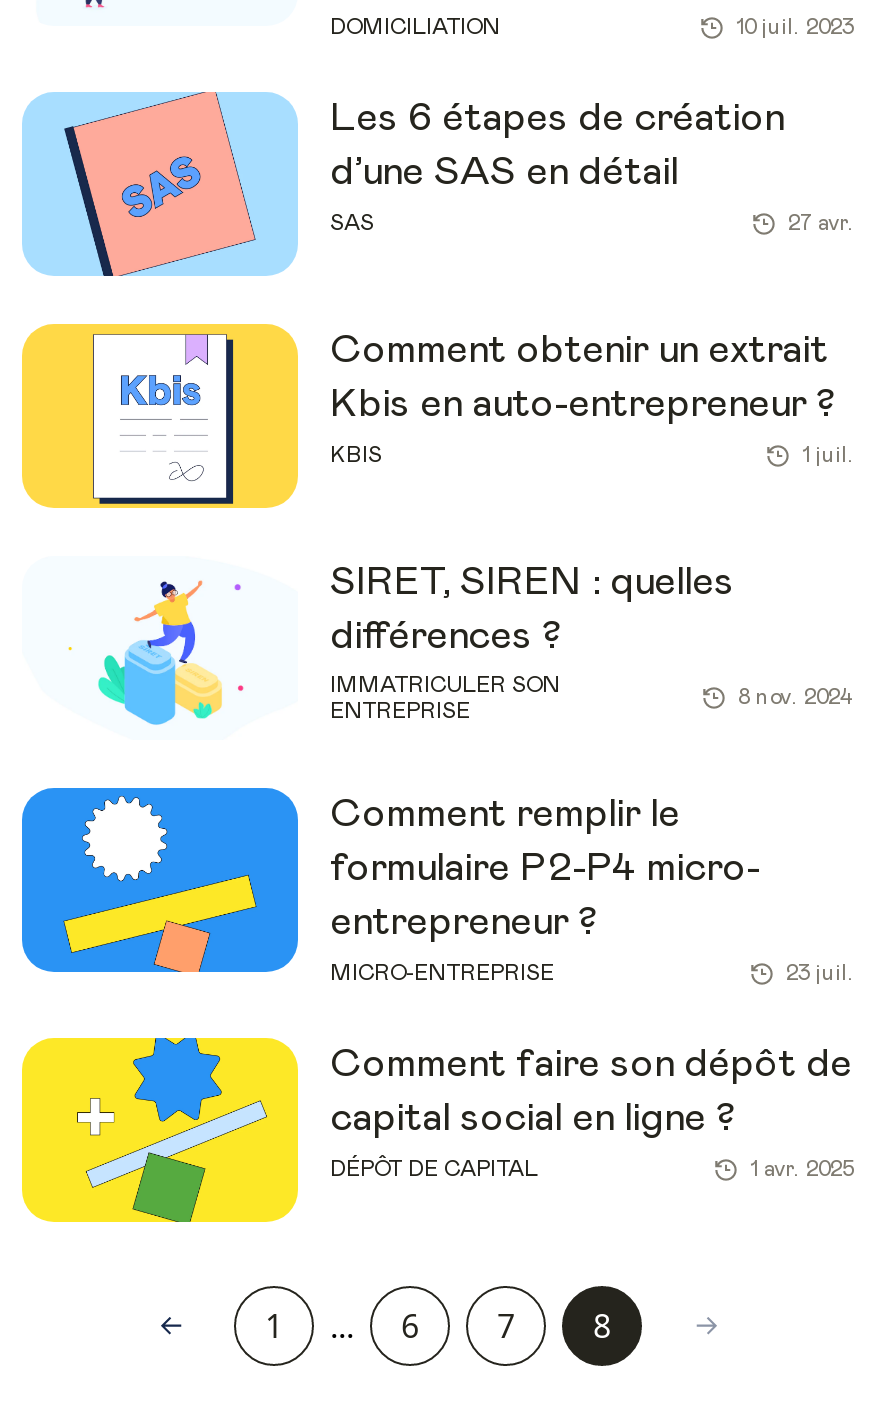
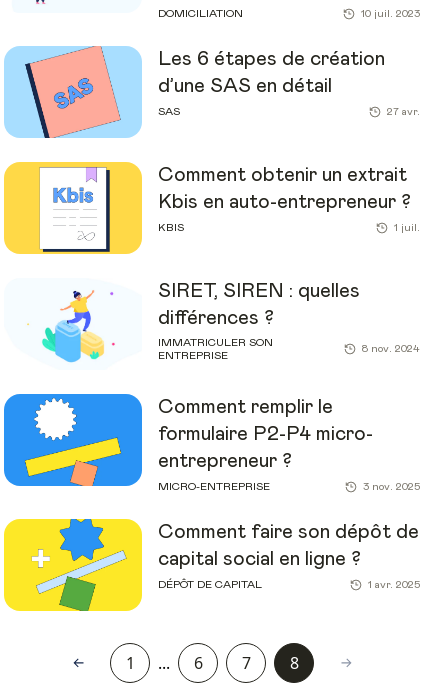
[786,962,854,984] 23 juil. -> [363,481,420,492] 3 nov. 2025

